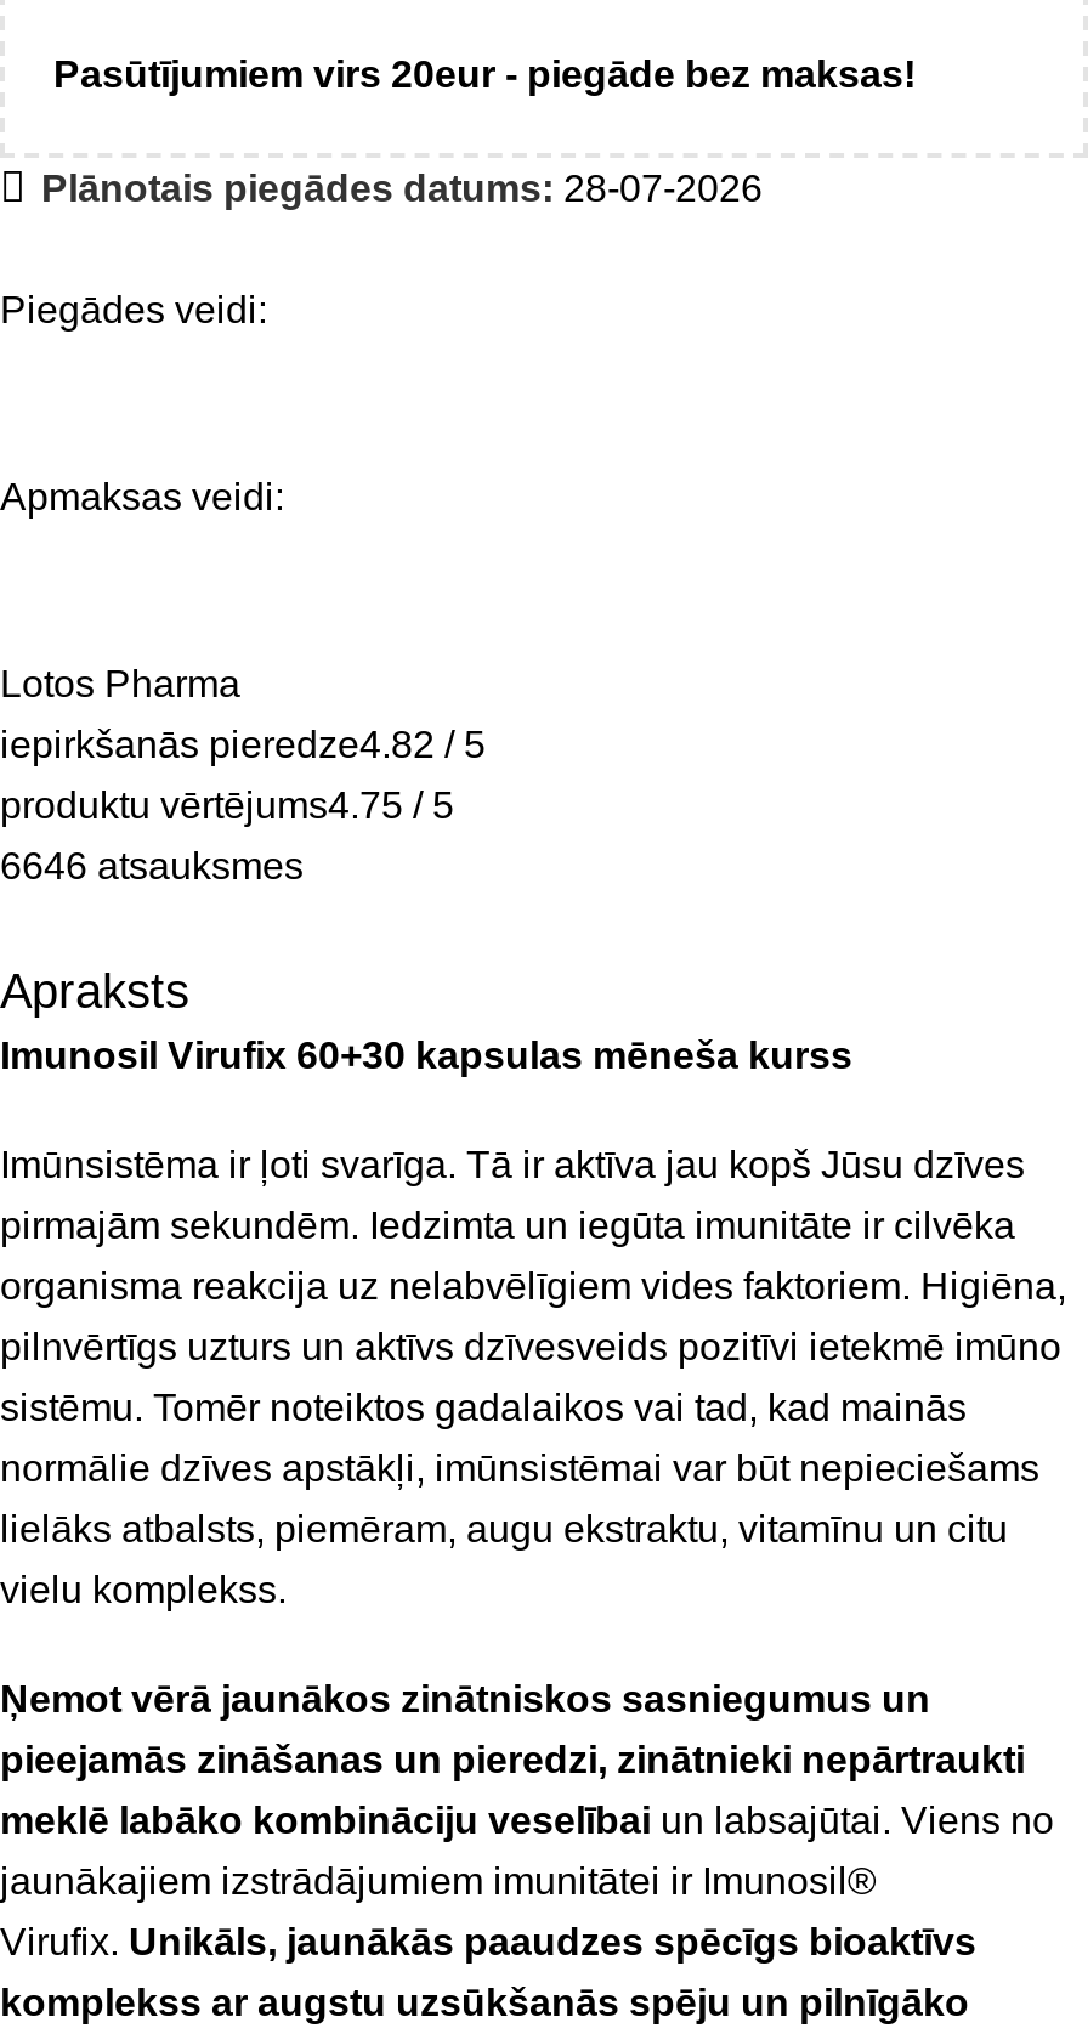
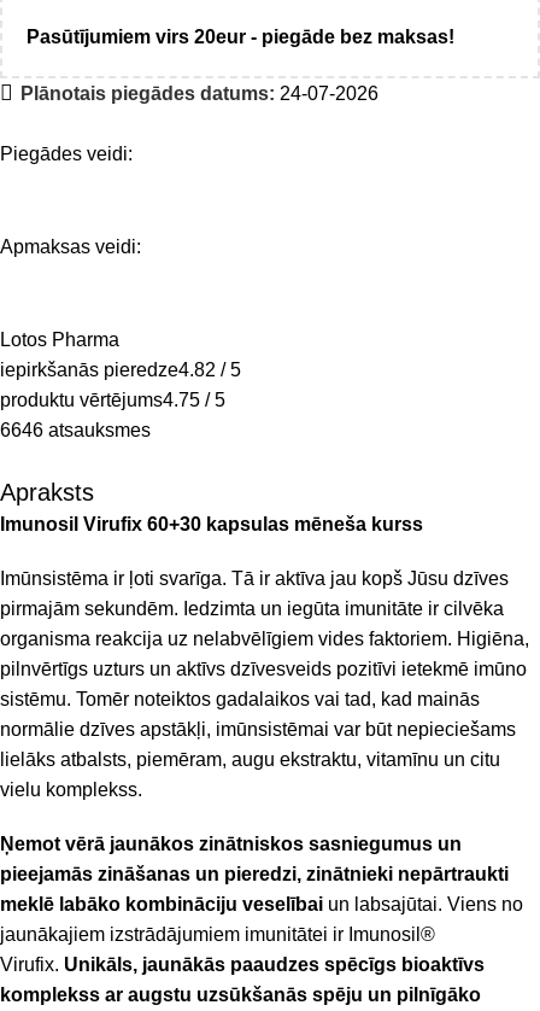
[41,168,763,210] Plānotais piegādes datums: 28-07-2026 -> [20,84,378,104] Plānotais piegādes datums: 24-07-2026

